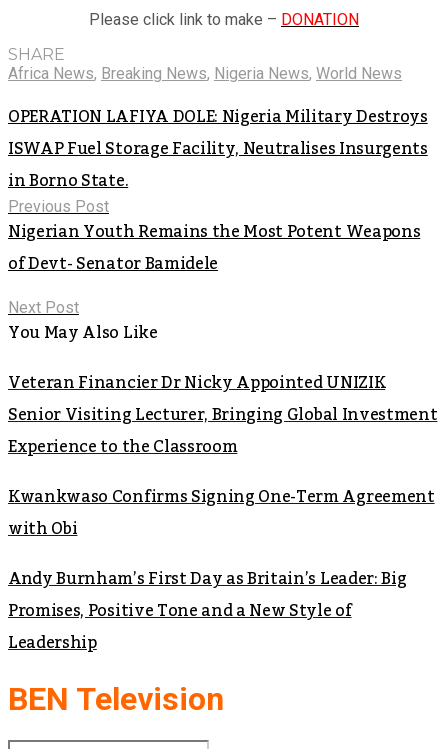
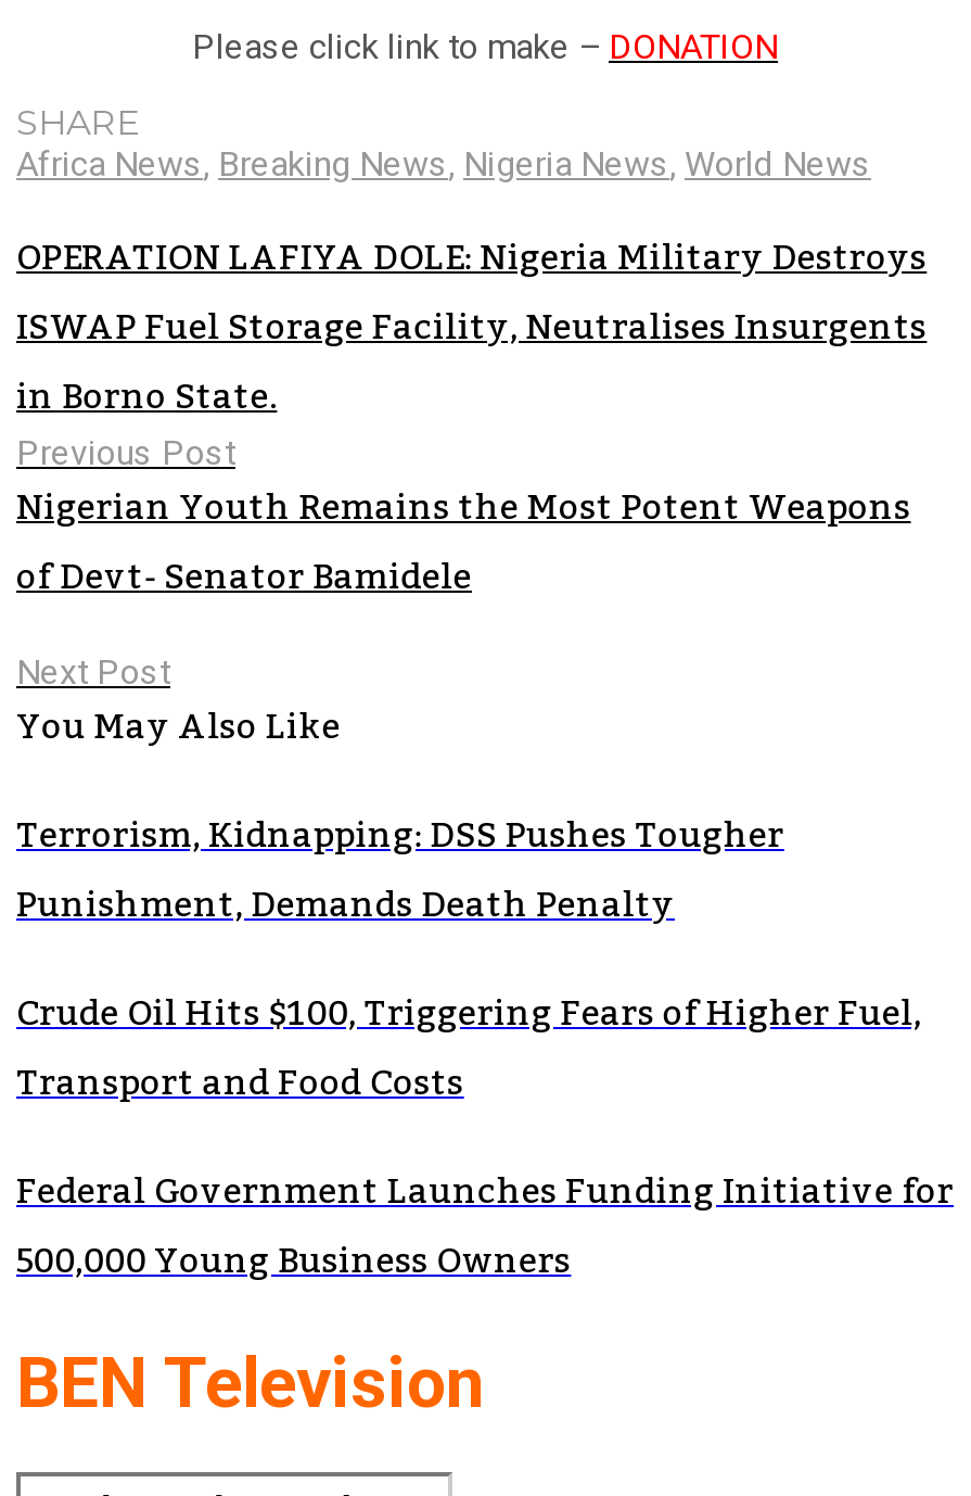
[8,367,437,463] Veteran Financier Dr Nicky Appointed UNIZIK | Senior Visiting Lecturer, Bringing Global Investment | Experience to the Classroom -> [16,800,784,939] Terrorism, Kidnapping: DSS Pushes Tougher | Punishment, Demands Death Penalty
[8,481,435,545] Kwankwaso Confirms Signing One-Term Agreement | with Obi -> [16,978,921,1117] Crude Oil Hits $100, Triggering Fears of Higher Fuel, | Transport and Food Costs
[8,563,406,659] Andy Burnham’s First Day as Britain’s Leader: Big | Promises, Positive Tone and a New Style of | Leadership -> [16,1156,954,1295] Federal Government Launches Funding Initiative for | 500,000 Young Business Owners

